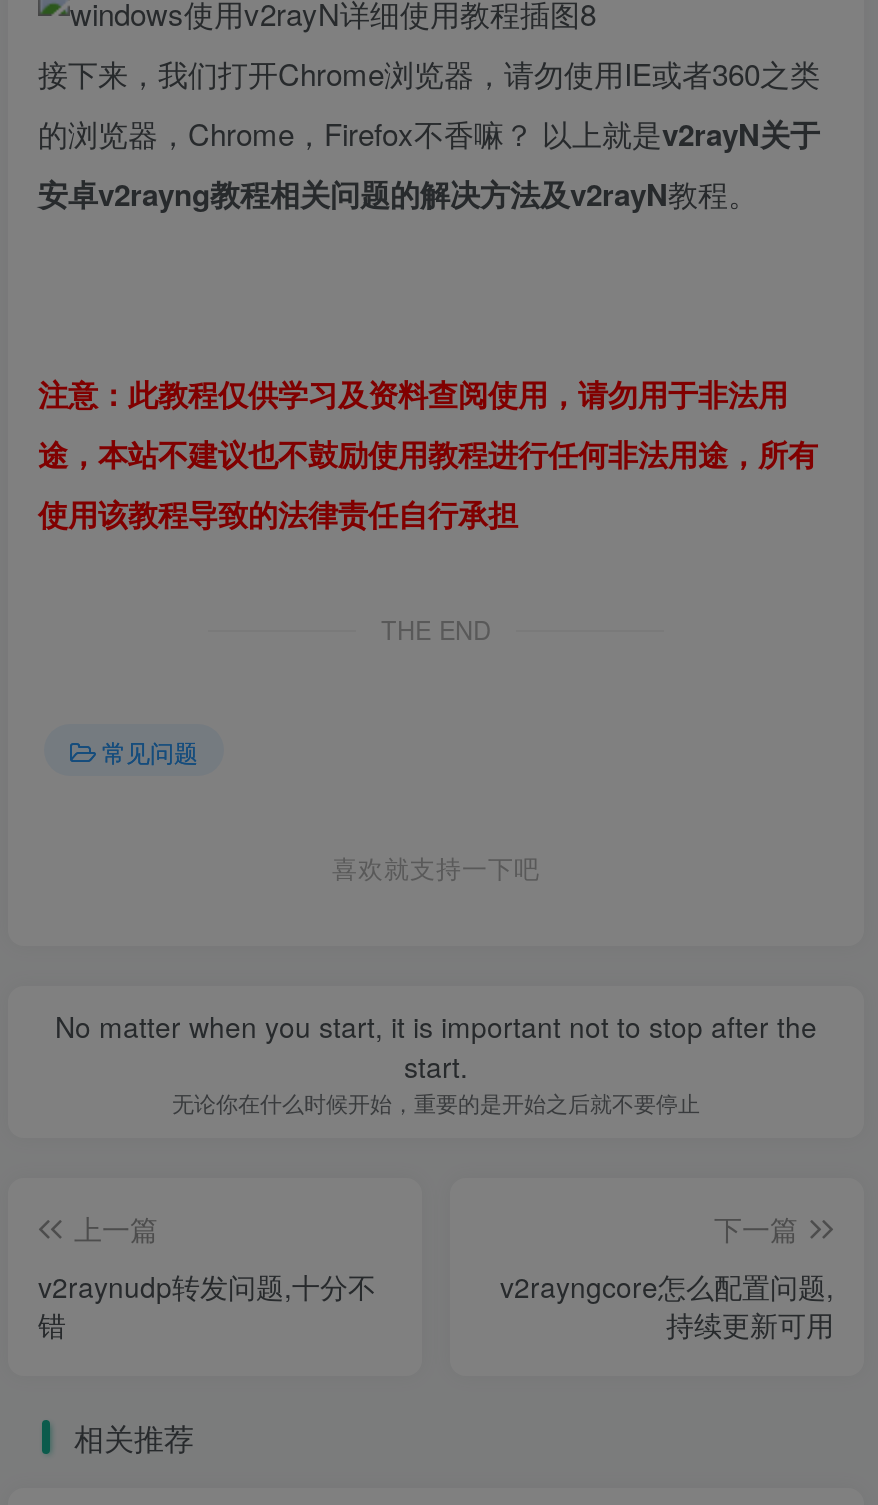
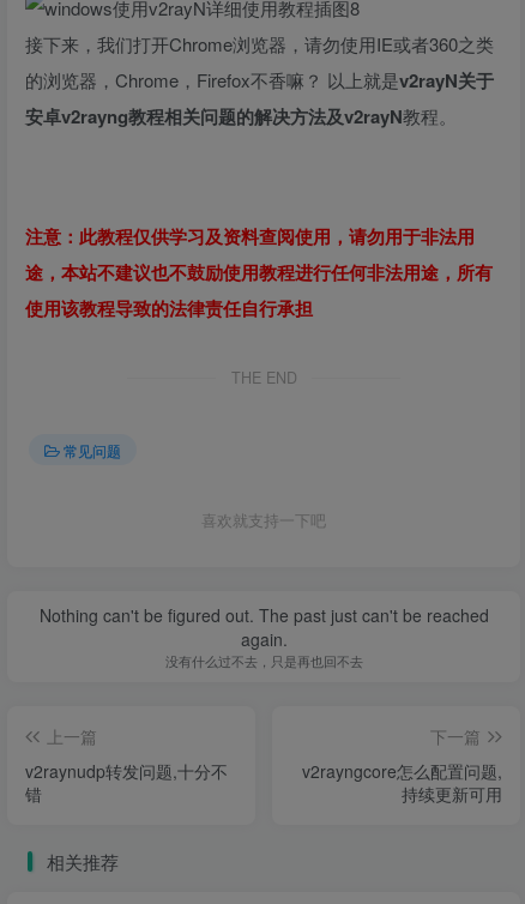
[55,1006,817,1118] No matter when you start, it is important not to stop after the | start. | 无论你在什么时候开始，重要的是开始之后就不要停止 -> [39,603,488,670] Nothing can't be figured out. The past just can't be reached | again. | 没有什么过不去，只是再也回不去

